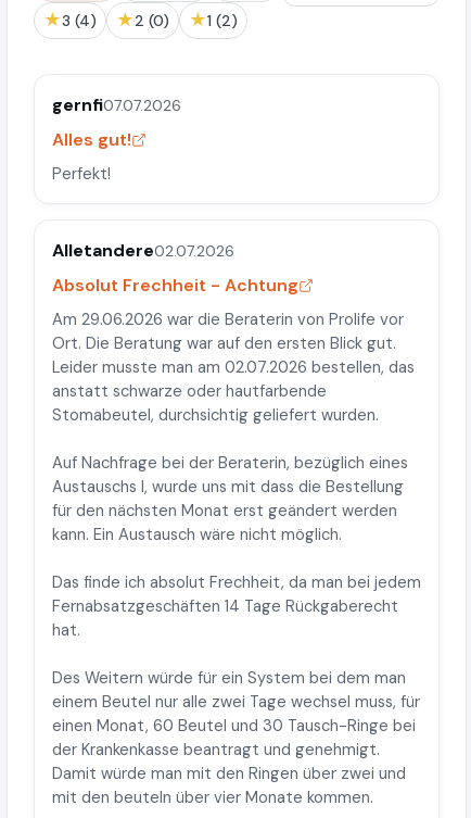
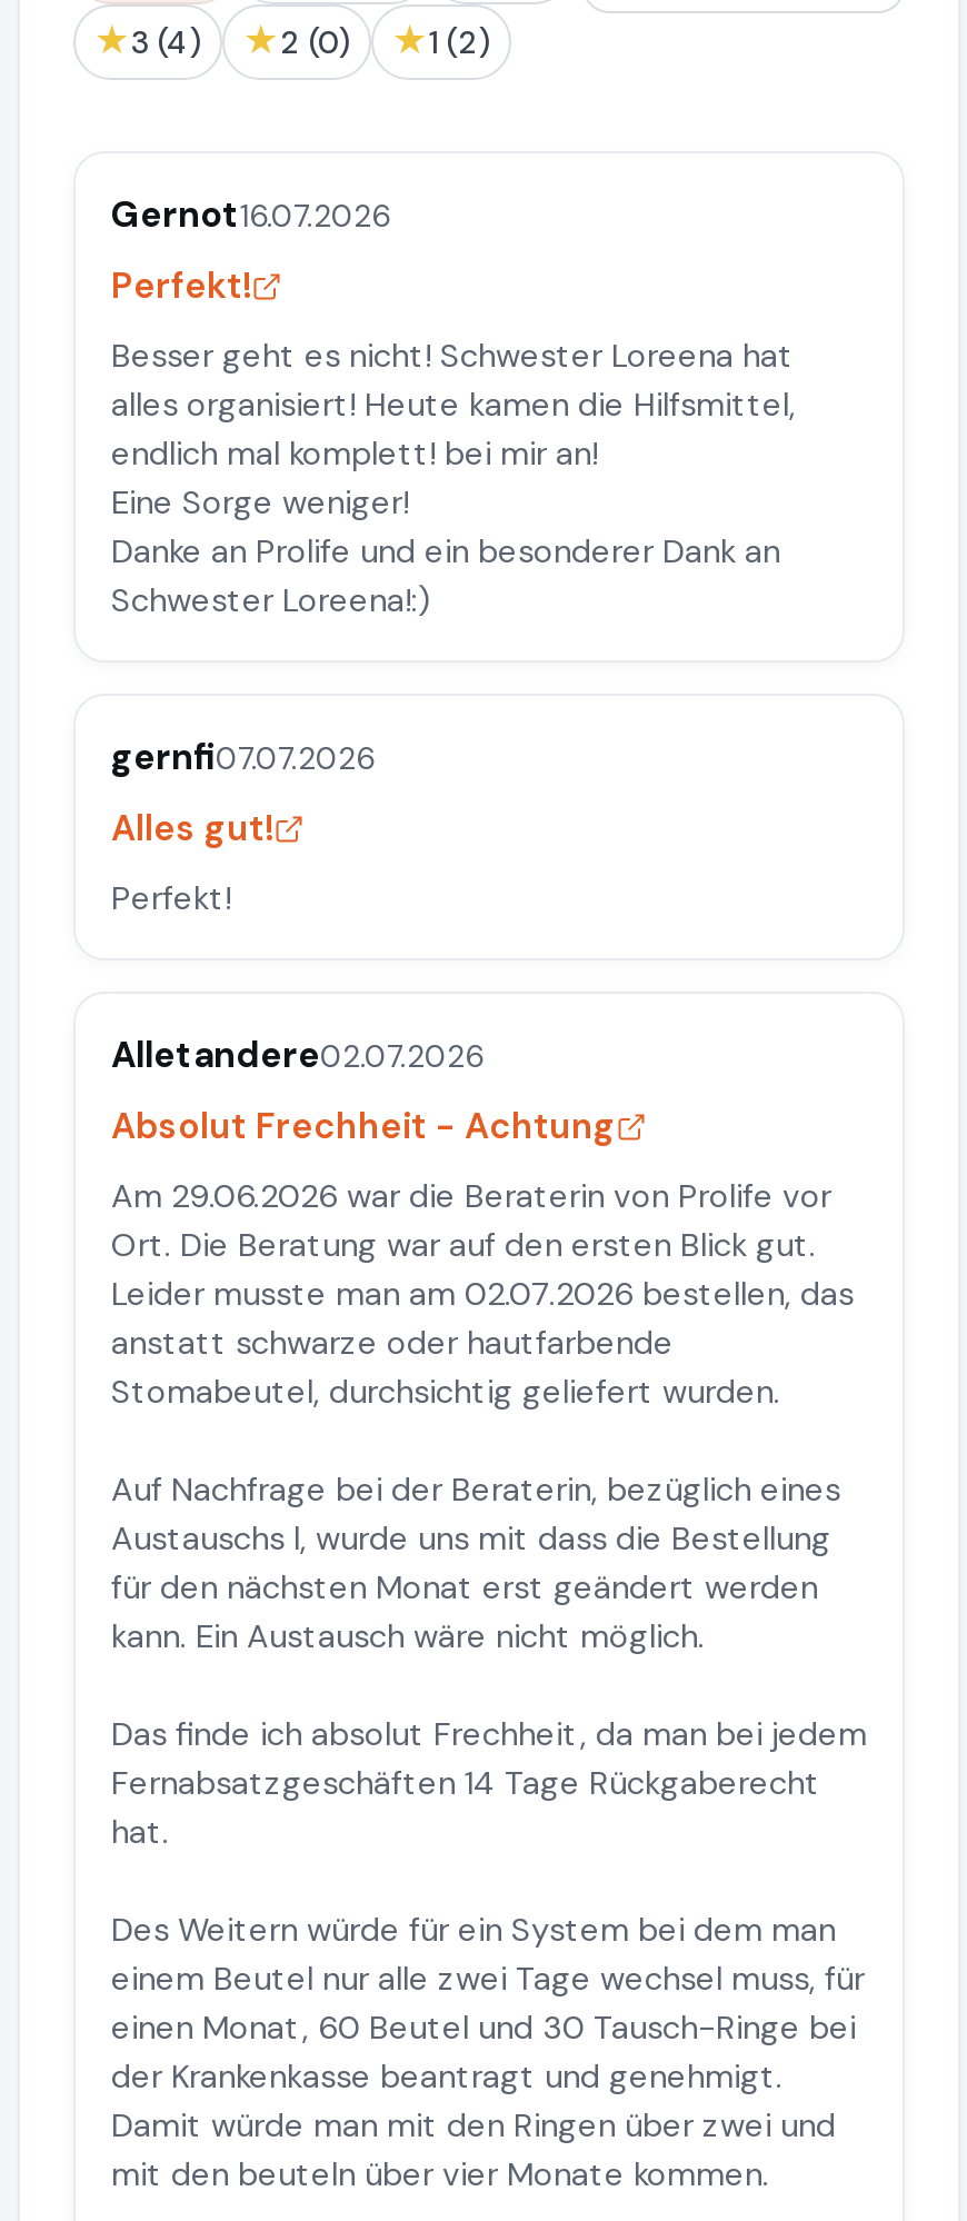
none -> [111,191,796,623] Gernot16.07.2026 | Perfekt! | Besser geht es nicht! Schwester Loreena hat | alles organisiert! Heute kamen die Hilfsmittel, | endlich mal komplett! bei mir an! | Eine Sorge weniger! | Danke an Prolife und ein besonderer Dank an | Schwester Loreena!:)

